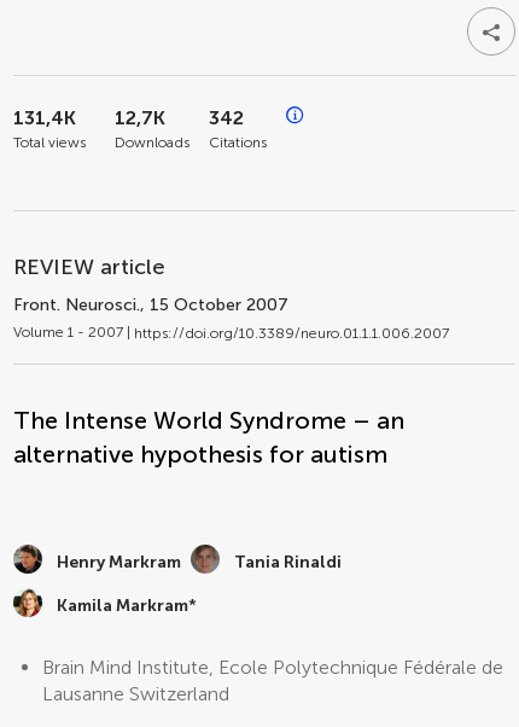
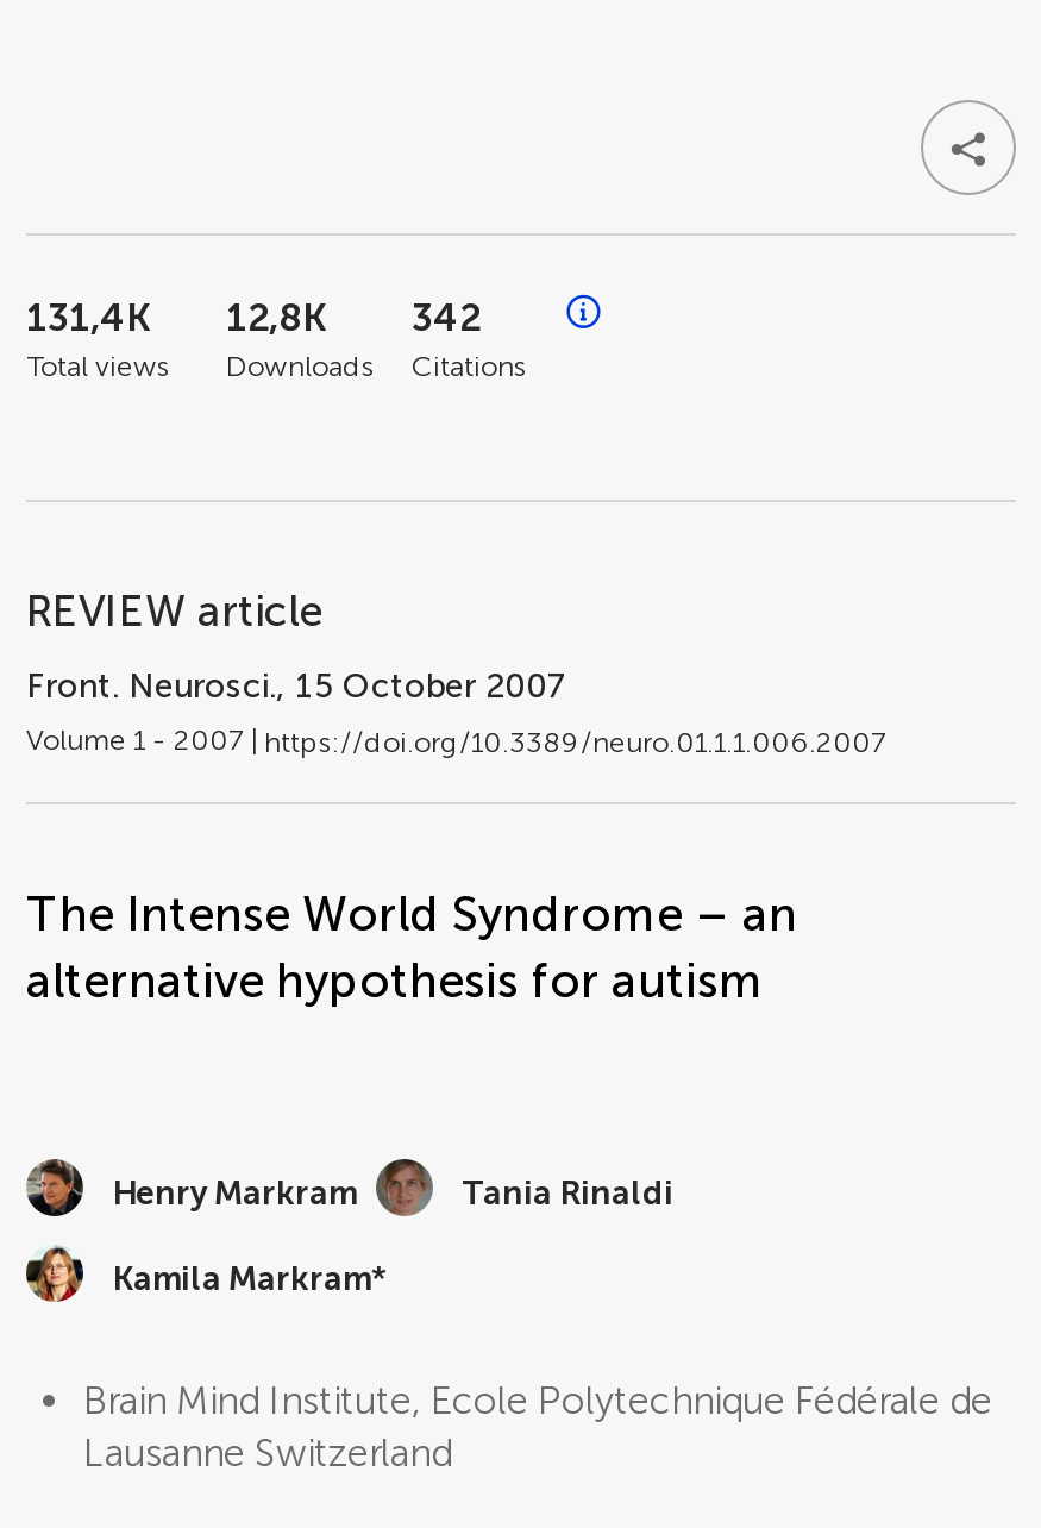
[13,106,244,129] 131,4K 12,7K 342 -> [26,295,481,340] 131,4K 12,8K 342

